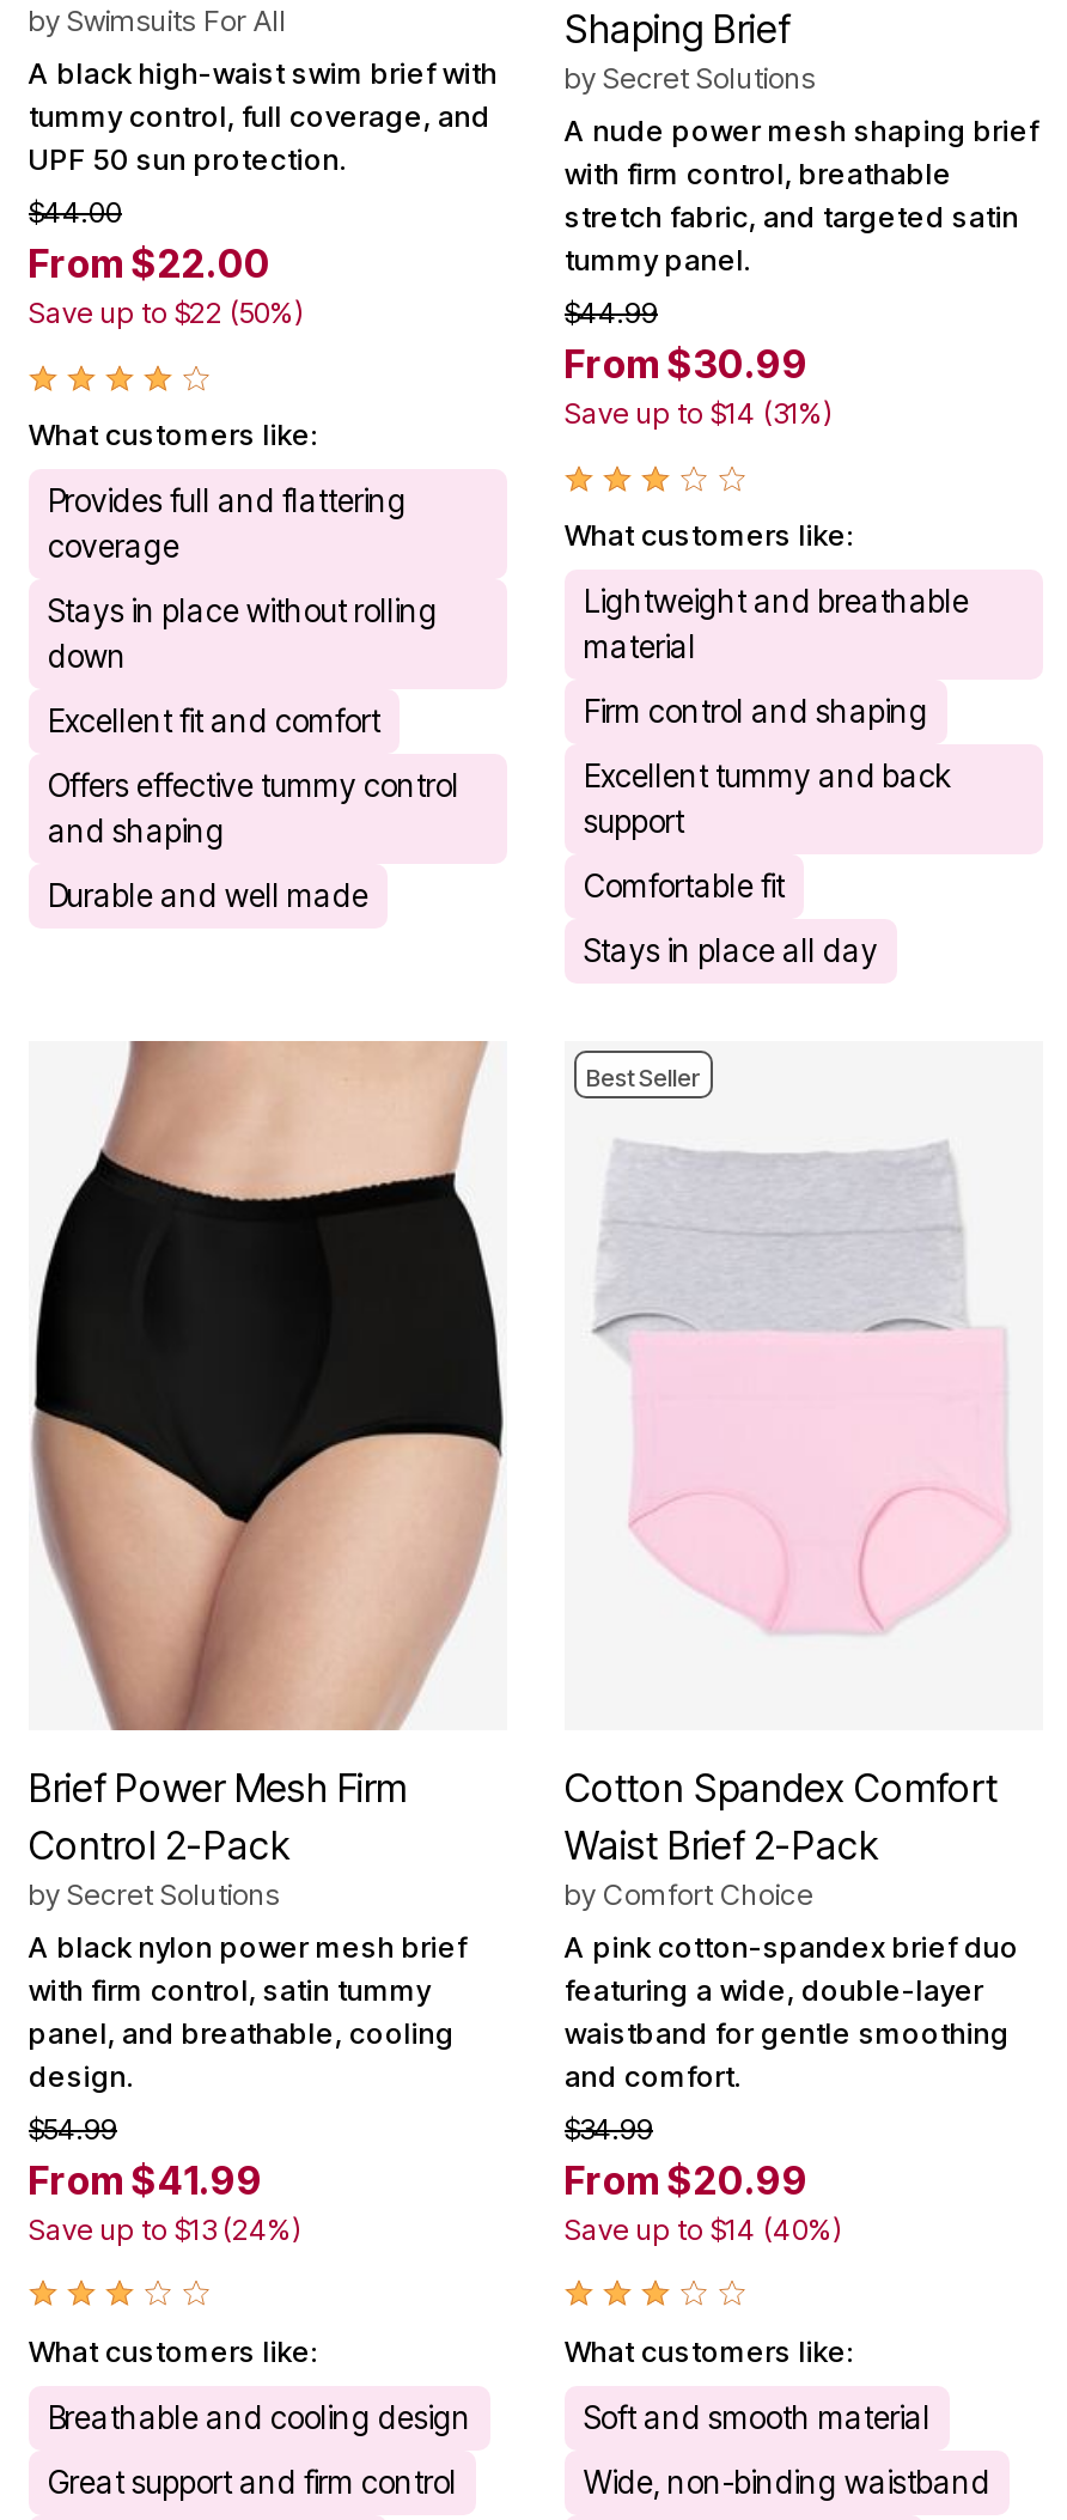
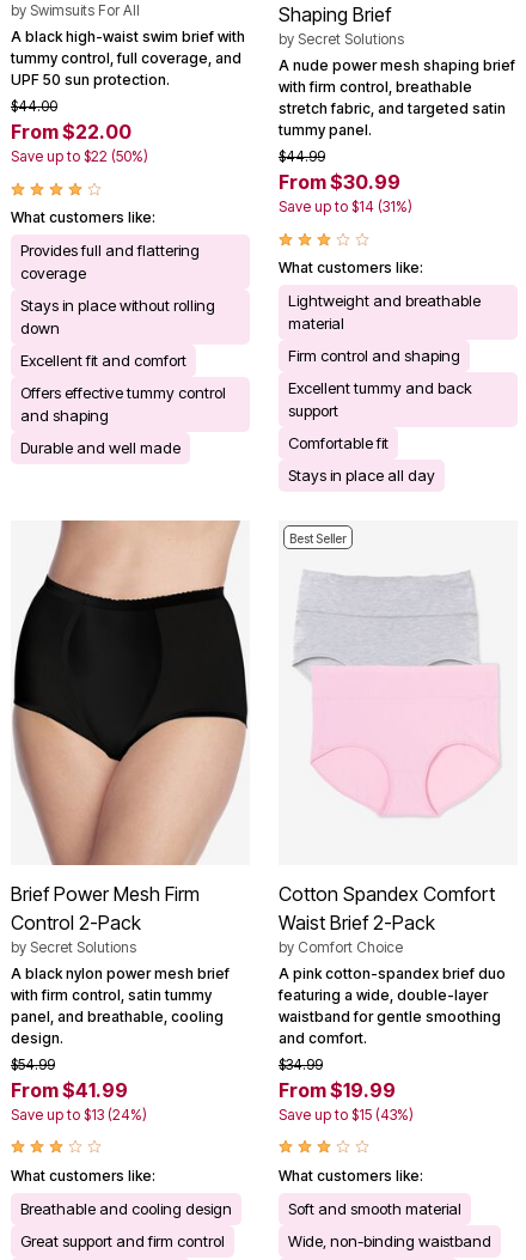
[565,2156,809,2204] From $20.99 -> [279,1078,396,1102] From $19.99
[565,2211,842,2247] Save up to $14 (40%) -> [279,1105,414,1123] Save up to $15 (43%)

